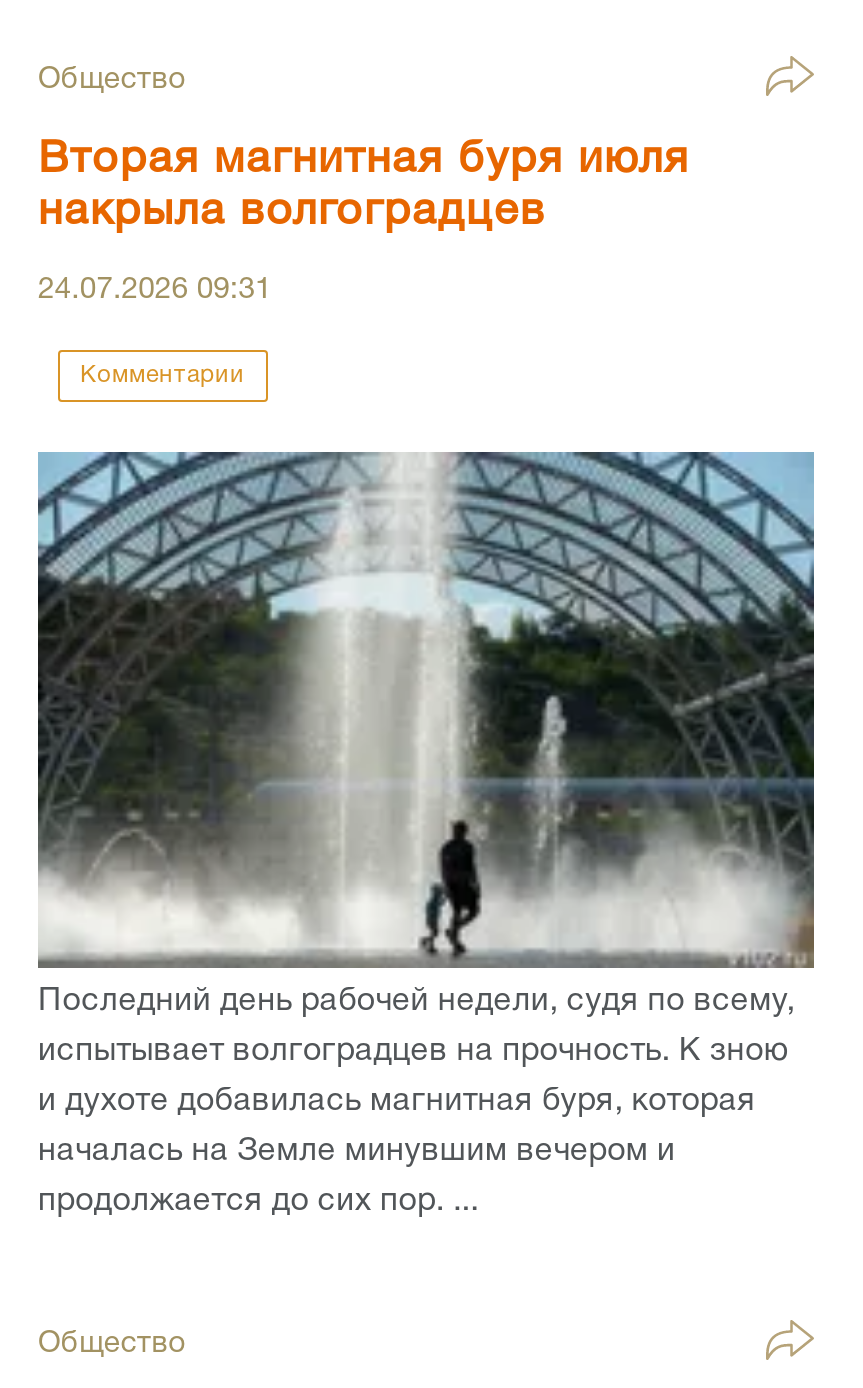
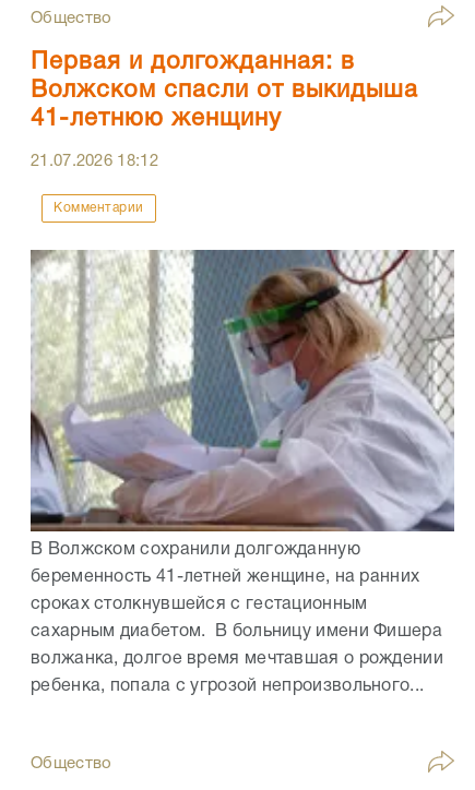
[38,141,690,233] Вторая магнитная буря июля | накрыла волгоградцев -> [31,52,418,130] Первая и долгожданная: в | Волжском спасли от выкидыша | 41-летнюю женщину
[38,277,272,305] 24.07.2026 09:31 -> [31,154,158,169] 21.07.2026 18:12
[36,450,816,1217] [image] | Последний день рабочей недели, судя по всему, | испытывает волгоградцев на прочность. К зною | и духоте добавилась магнитная буря, которая | началась на Земле минувшим вечером и | продолжается до сих пор. ... -> [29,249,454,694] [image] | В Волжском сохранили долгожданную | беременность 41-летней женщине, на ранних | сроках столкнувшейся с гестационным | сахарным диабетом. В больницу имени Фишера | волжанка, долгое время мечтавшая о рождении | ребенка, попала с угрозой непроизвольного...

